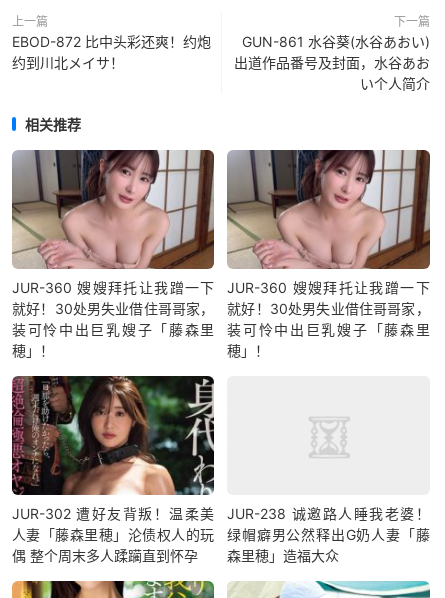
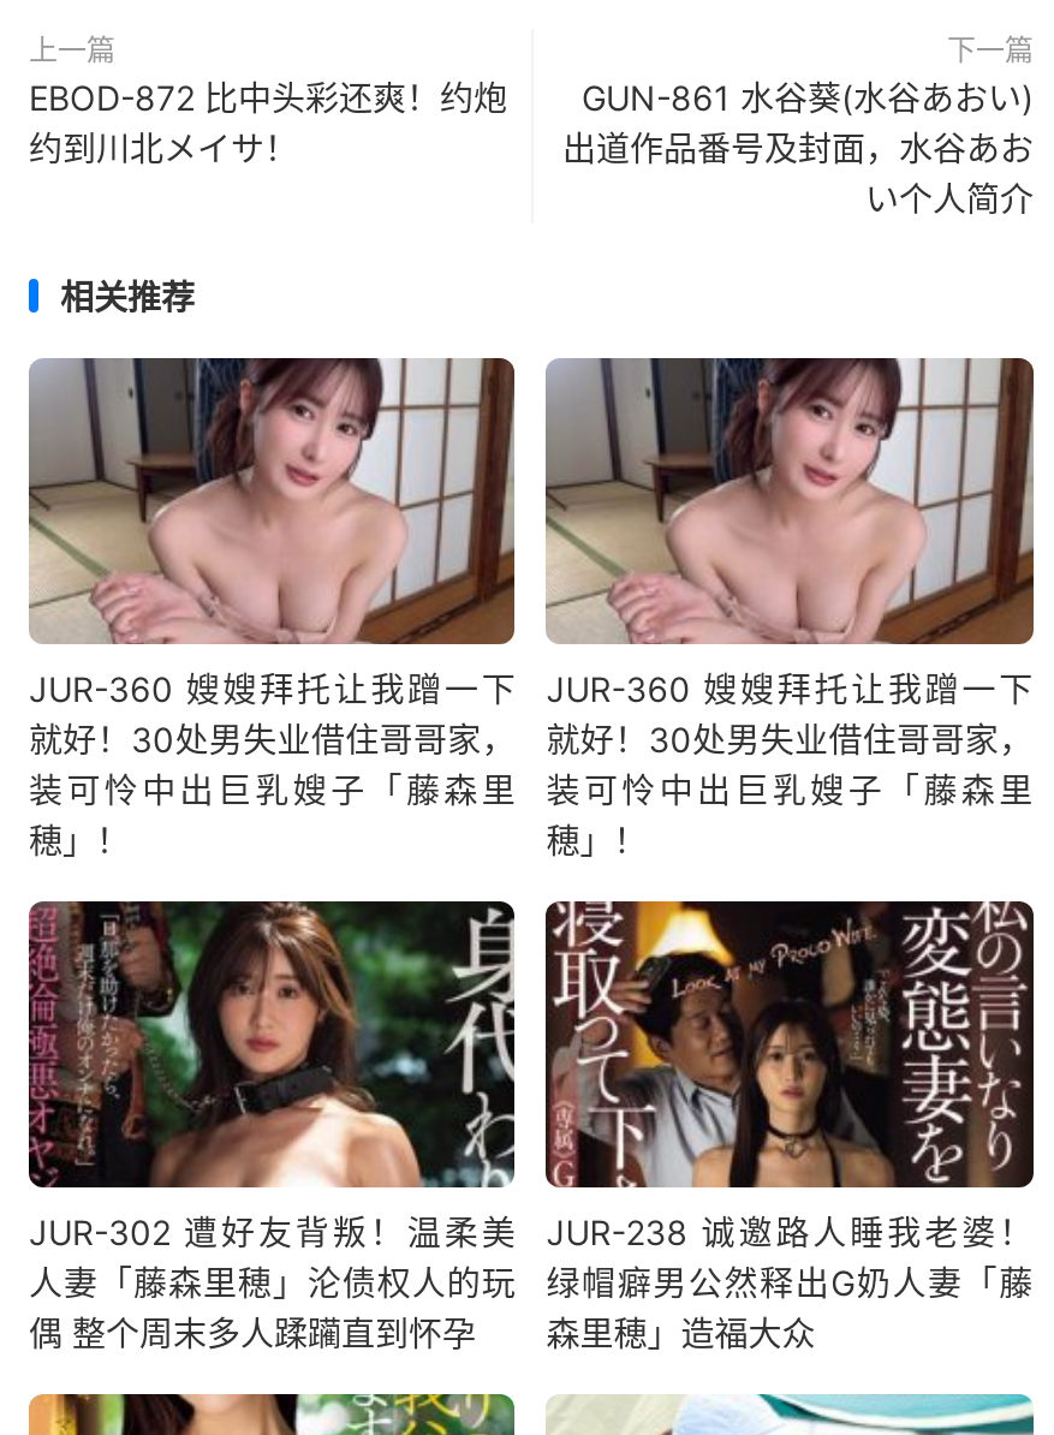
none -> [543,899,1036,1190] [image]

